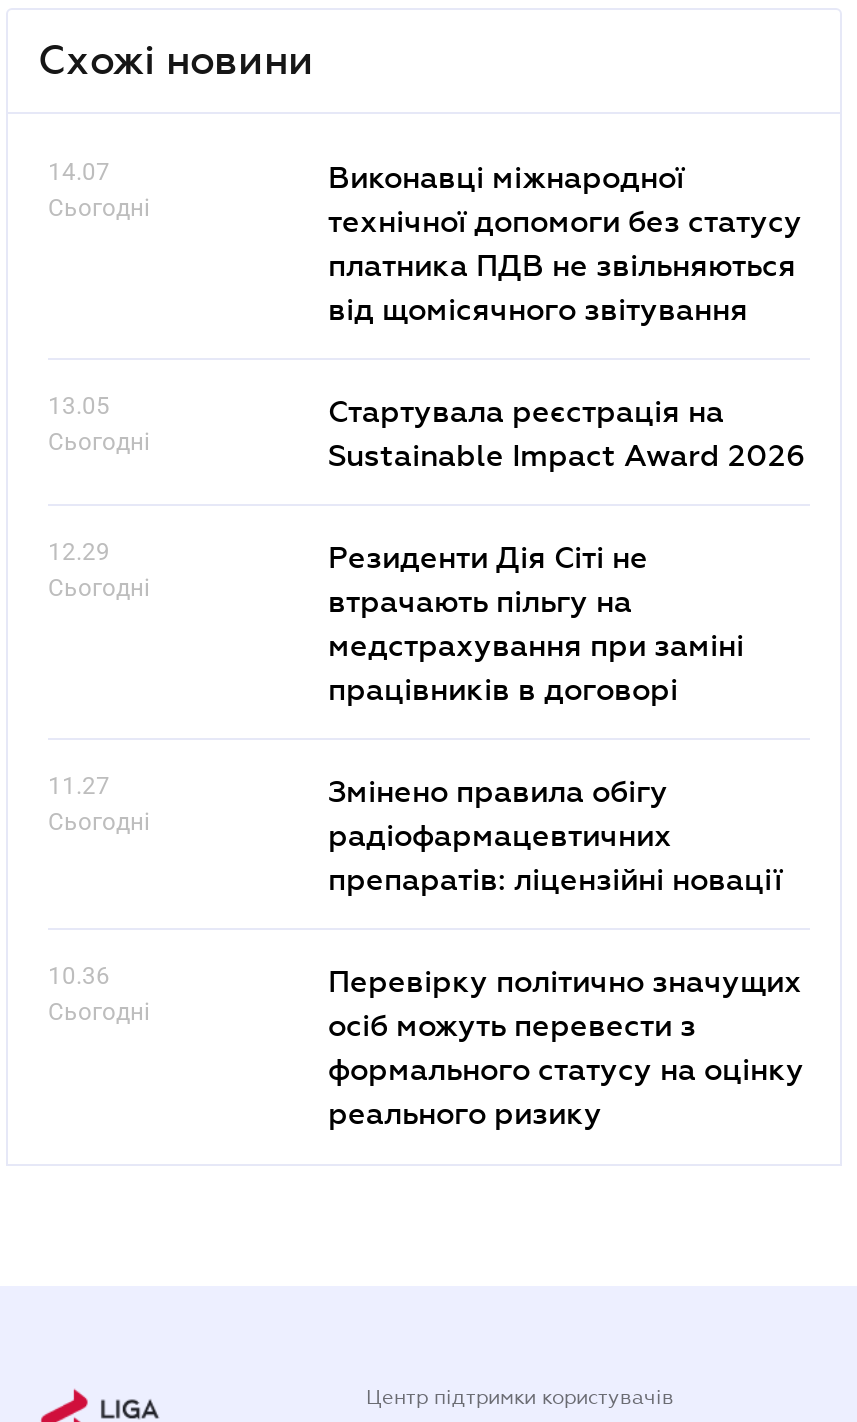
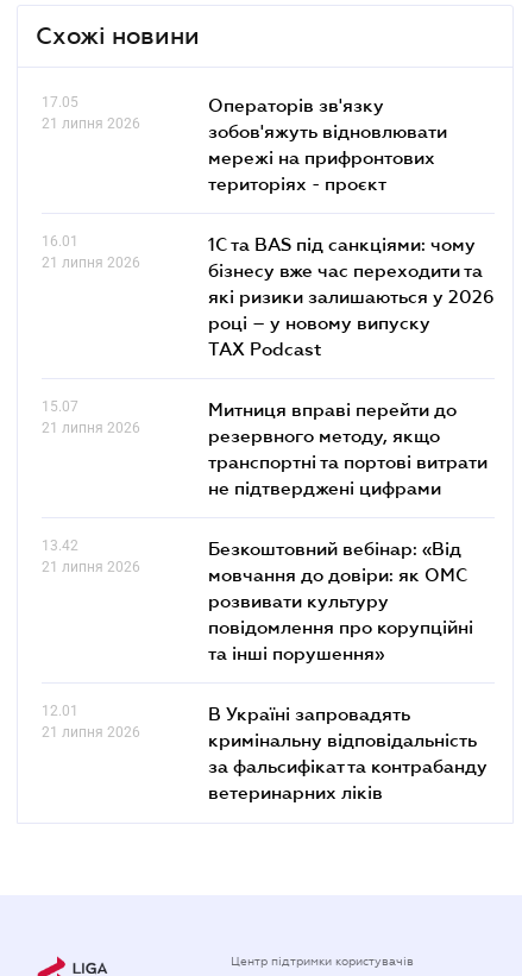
[48,157,150,221] 14.07 | Сьогодні -> [42,94,140,132] 17.05 | 21 липня 2026
[328,157,802,325] Виконавці міжнародної | технічної допомоги без статусу | платника ПДВ не звільняються | від щомісячного звітування -> [208,94,447,193] Операторів зв'язку | зобов'яжуть відновлювати | мережі на прифронтових | територіях - проєкт
[48,391,150,455] 13.05 | Сьогодні -> [42,233,140,271] 16.01 | 21 липня 2026
[328,391,806,471] Стартувала реєстрація на | Sustainable Impact Award 2026 -> [208,233,495,359] 1С та BAS під санкціями: чому | бізнесу вже час переходити та | які ризики залишаються у 2026 | році – у новому випуску | TAX Podcast
[48,537,150,601] 12.29 | Сьогодні -> [42,398,140,436] 15.07 | 21 липня 2026
[328,537,744,705] Резиденти Дія Сіті не | втрачають пільгу на | медстрахування при заміні | працівників в договорі -> [208,398,488,498] Митниця вправі перейти до | резервного методу, якщо | транспортні та портові витрати | не підтверджені цифрами
[48,771,150,835] 11.27 | Сьогодні -> [42,537,140,575] 13.42 | 21 липня 2026
[328,771,782,895] Змінено правила обігу | радіофармацевтичних | препаратів: ліцензійні новації -> [208,537,473,663] Безкоштовний вебінар: «Від | мовчання до довіри: як ОМС | розвивати культуру | повідомлення про корупційні | та інші порушення»
[48,961,150,1025] 10.36 | Сьогодні -> [42,702,140,740] 12.01 | 21 липня 2026
[328,961,804,1129] Перевірку політично значущих | осіб можуть перевести з | формального статусу на оцінку | реального ризику -> [208,702,488,802] В Україні запровадять | кримінальну відповідальність | за фальсифікат та контрабанду | ветеринарних ліків

